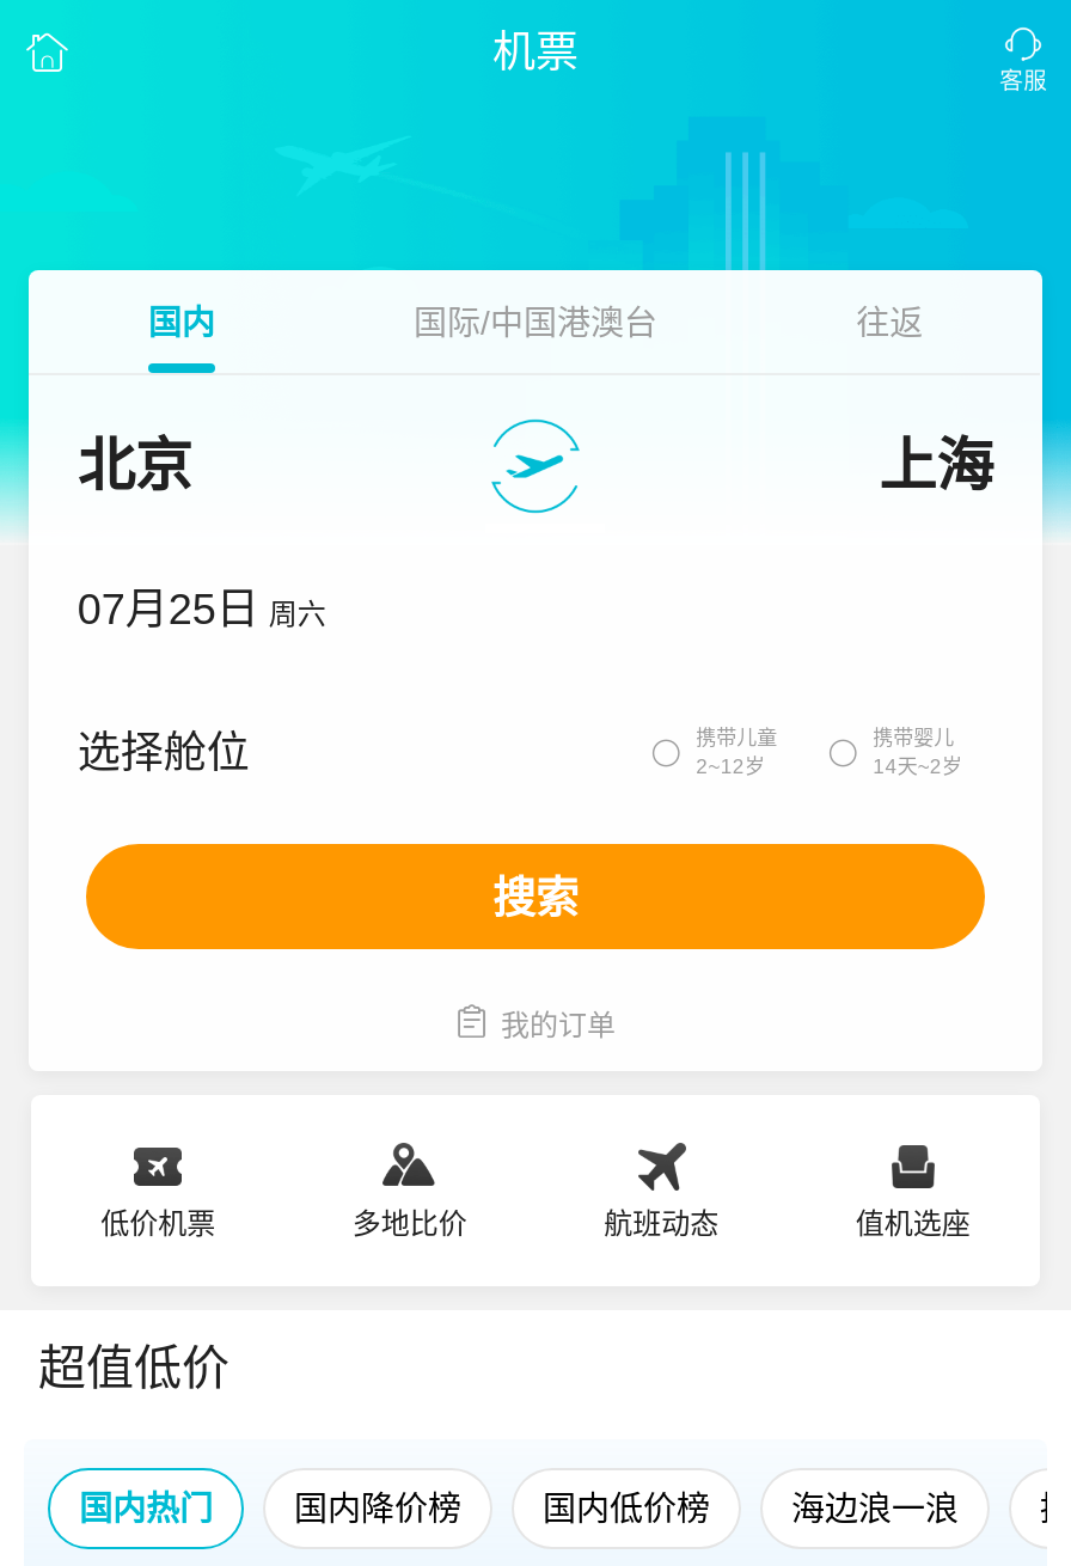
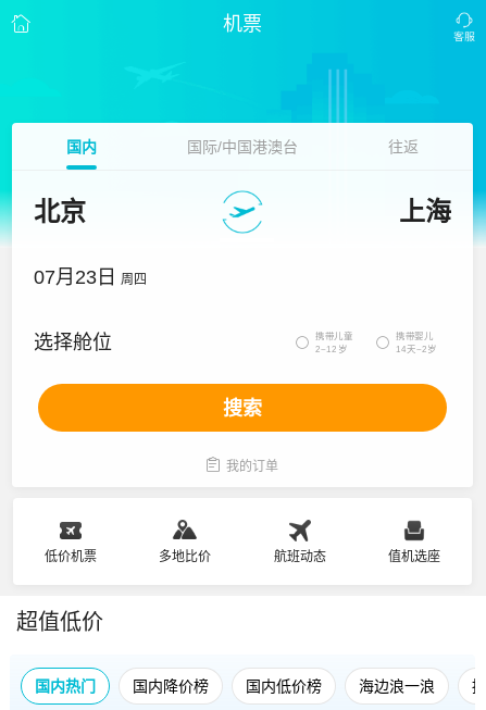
[77,586,326,634] 07月25日 周六 -> [34,266,147,288] 07月23日 周四

